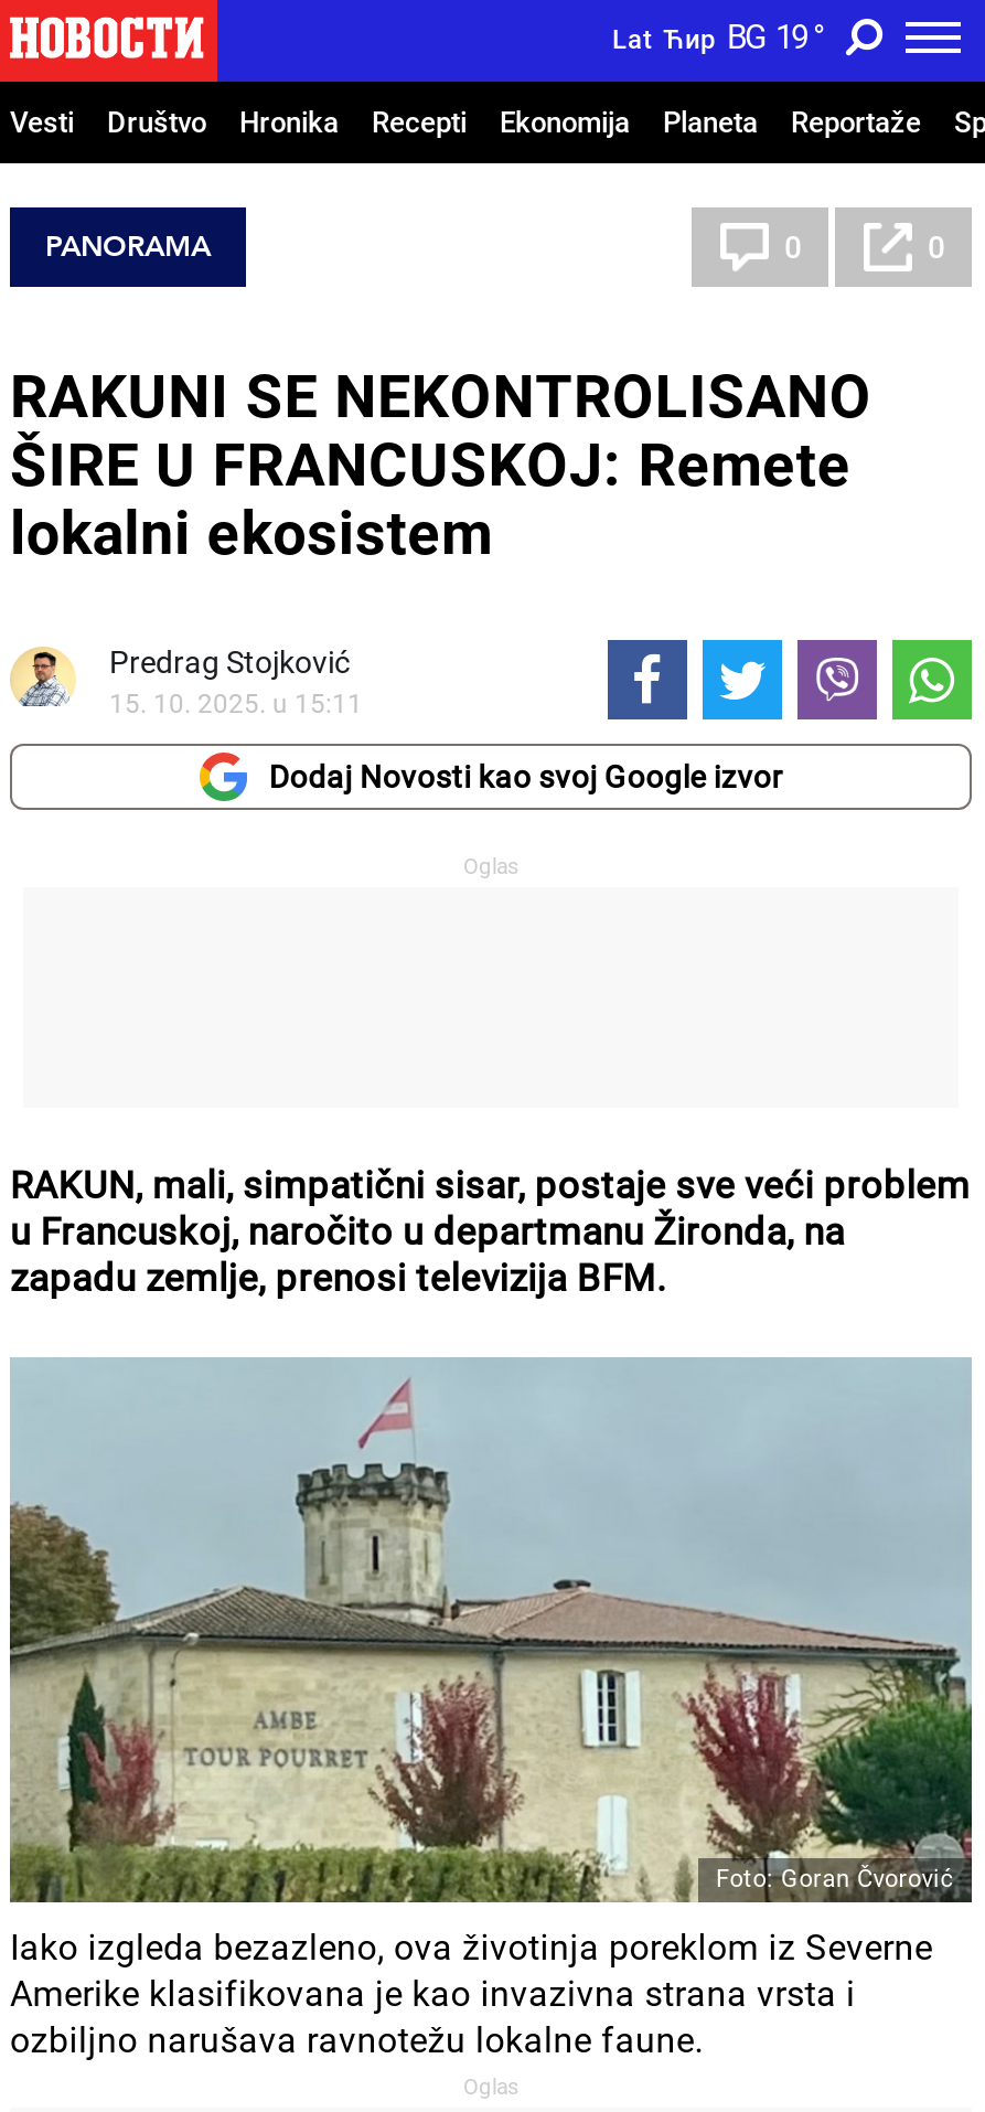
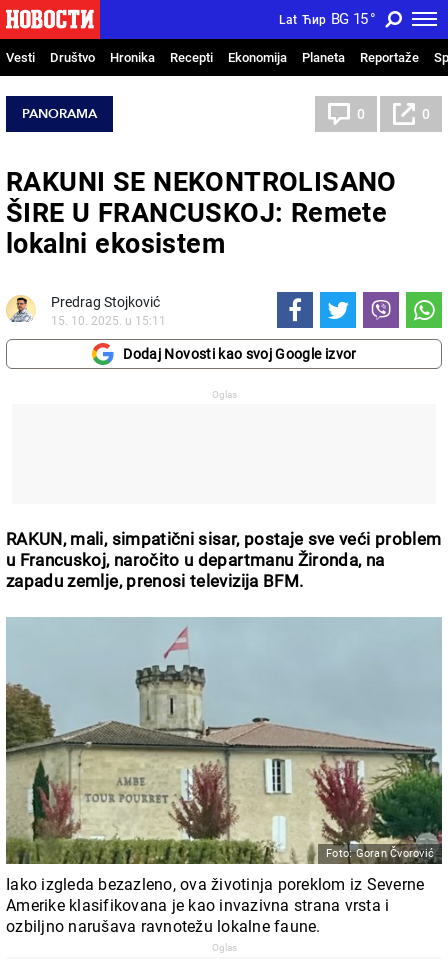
[612,18,824,58] Lat Ћир BG 19 ° -> [279,10,375,28] Lat Ћир BG 15 °

